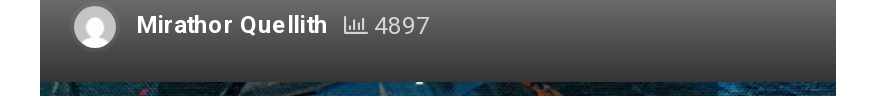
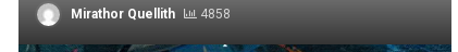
[130,11,430,39] Mirathor Quellith 4897 -> [67,6,231,21] Mirathor Quellith 4858

